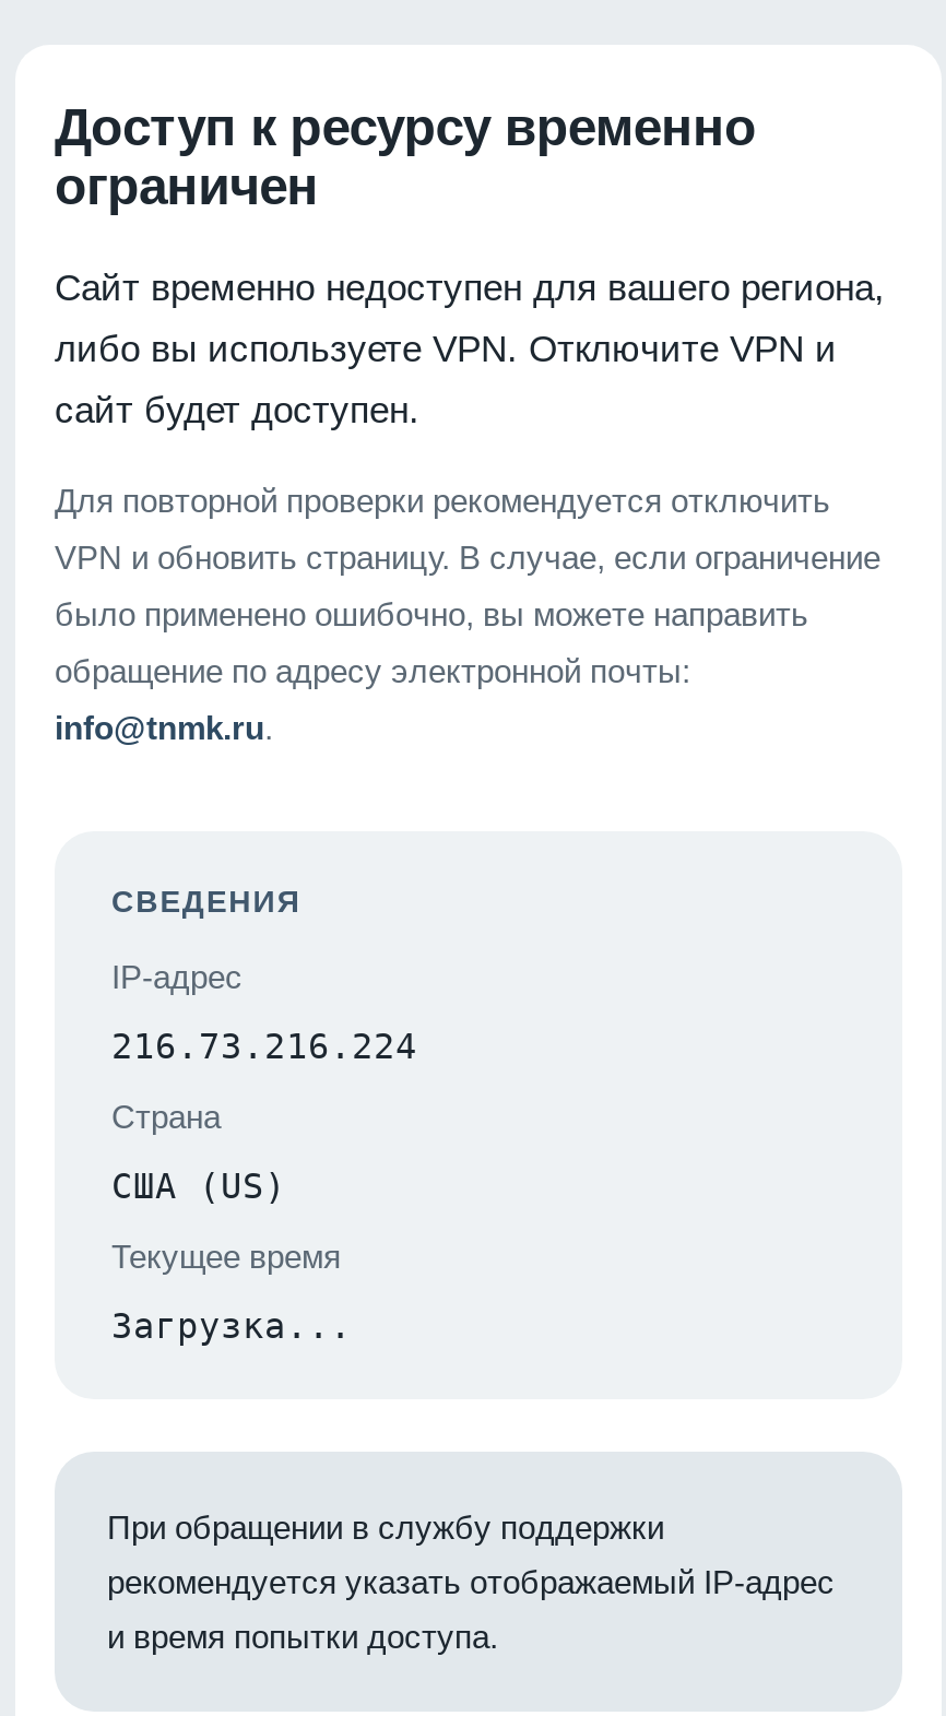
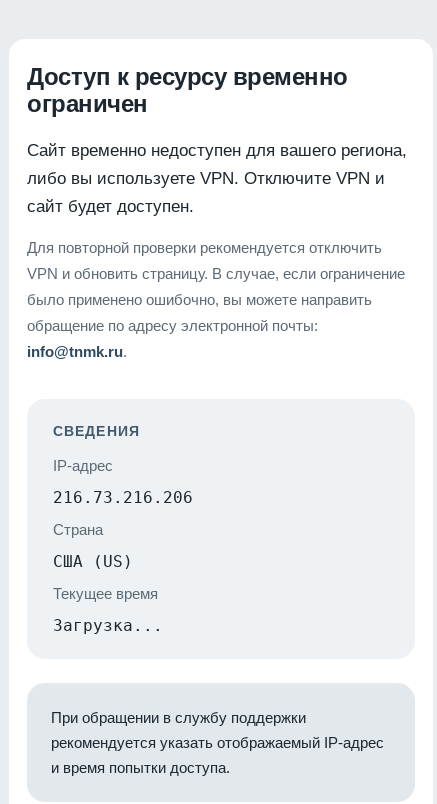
[111,1025,417,1066] 216.73.216.224 -> [53,487,193,506] 216.73.216.206

